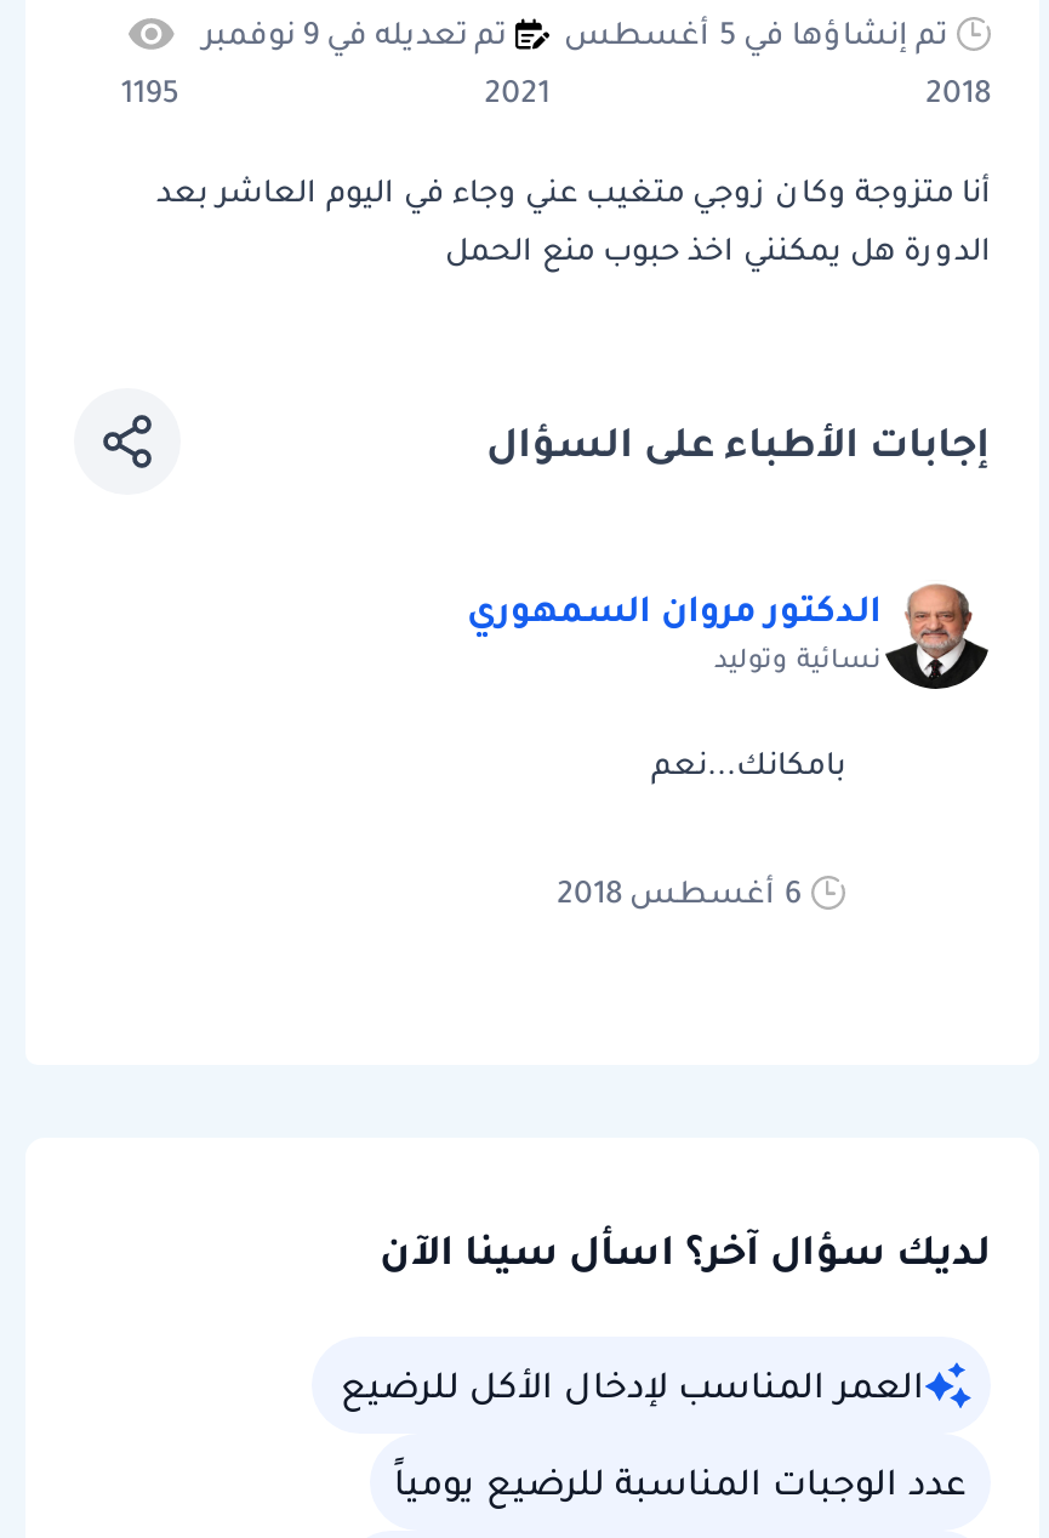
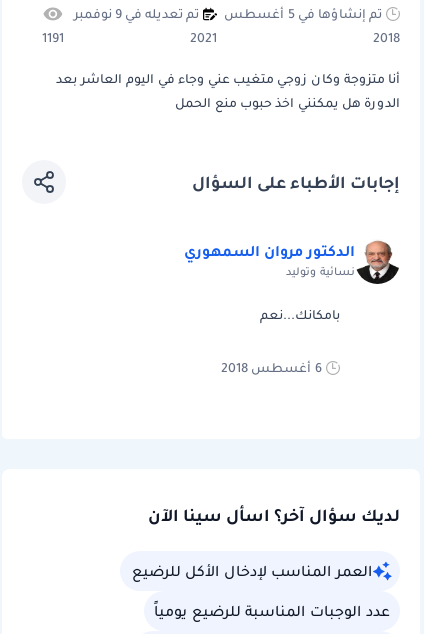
[121,68,179,114] 1195 -> [42,28,64,47] 1191

